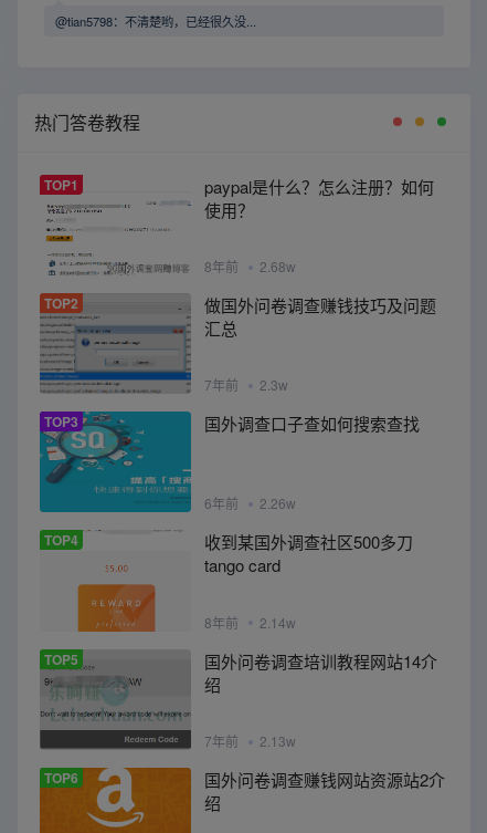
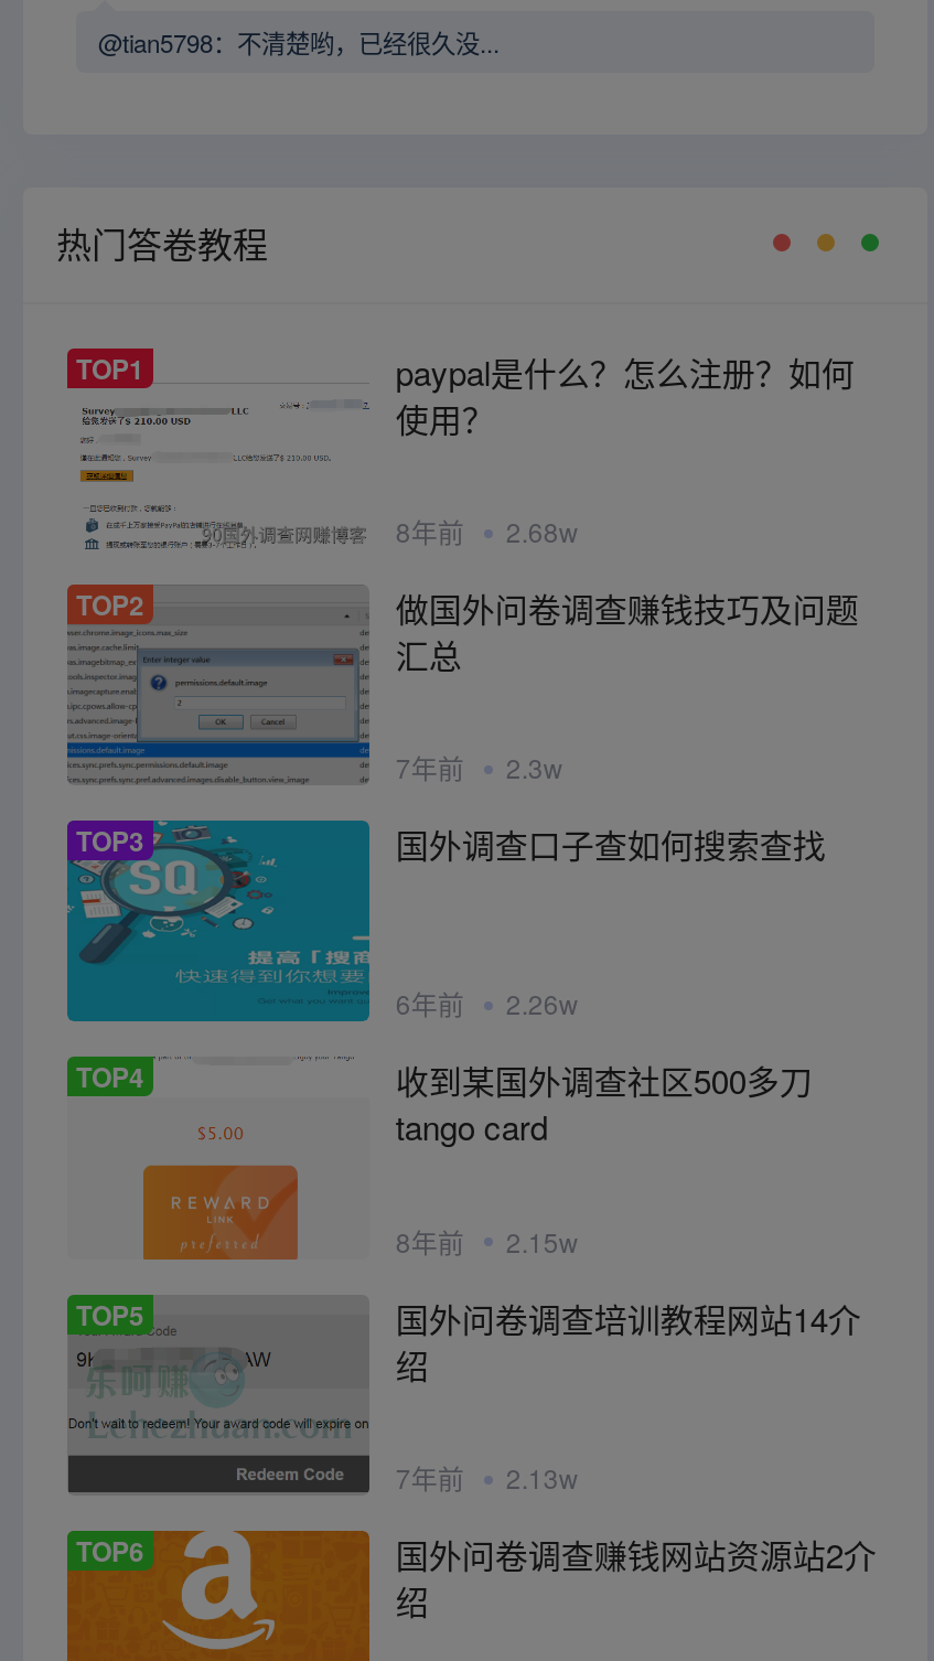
[204,613,296,631] 8年前 2.14w -> [396,1221,579,1259] 8年前 2.15w

